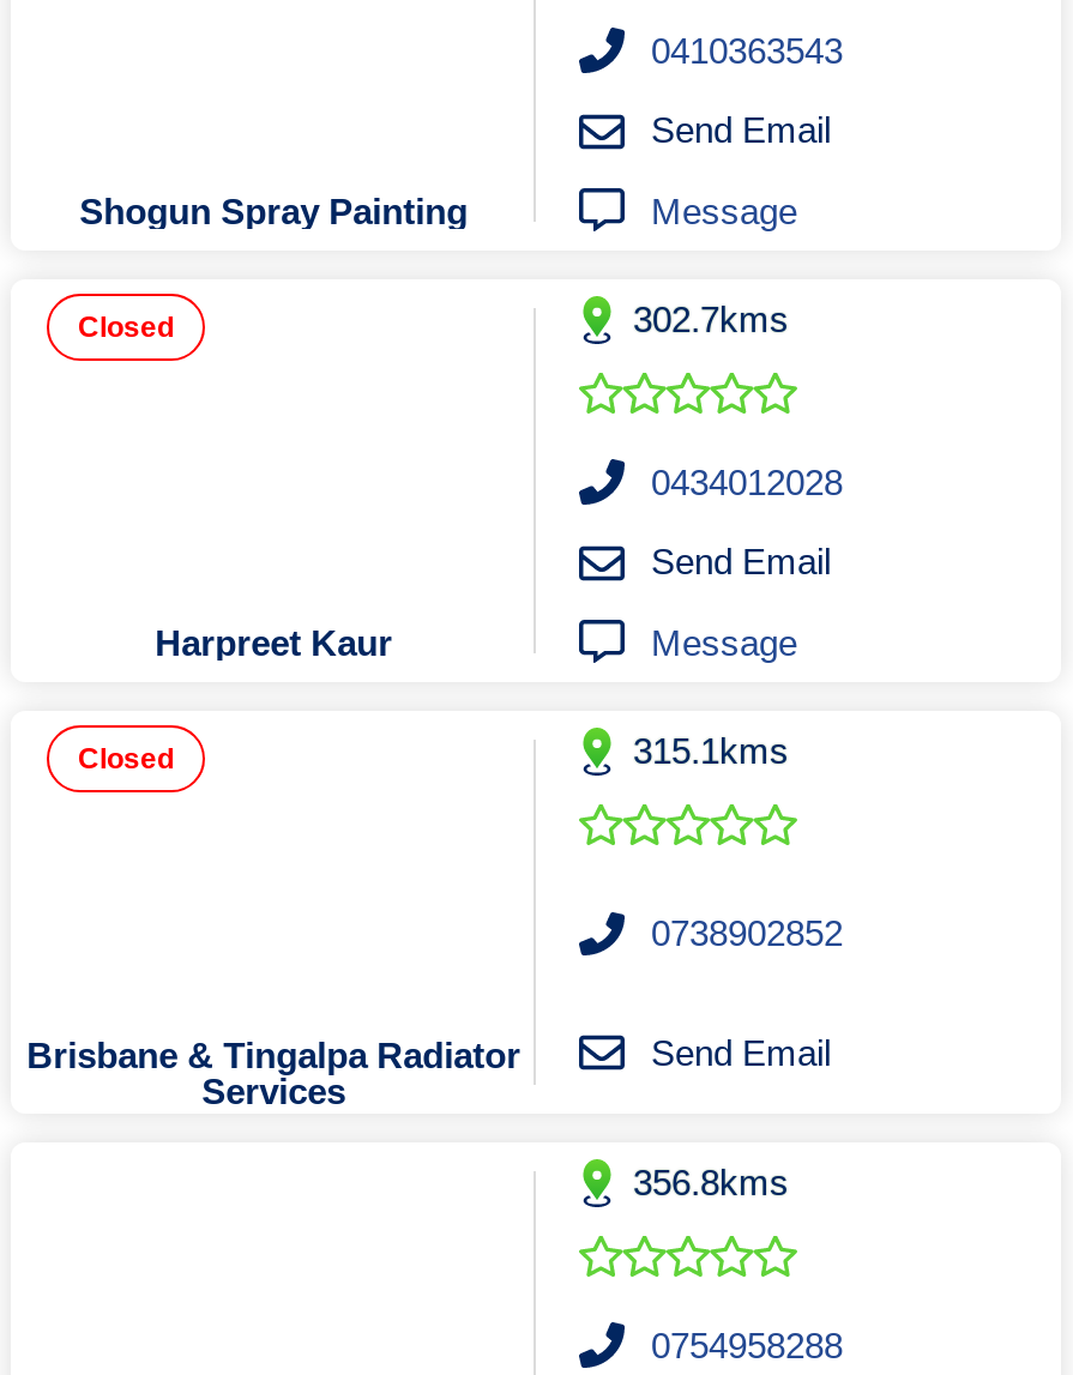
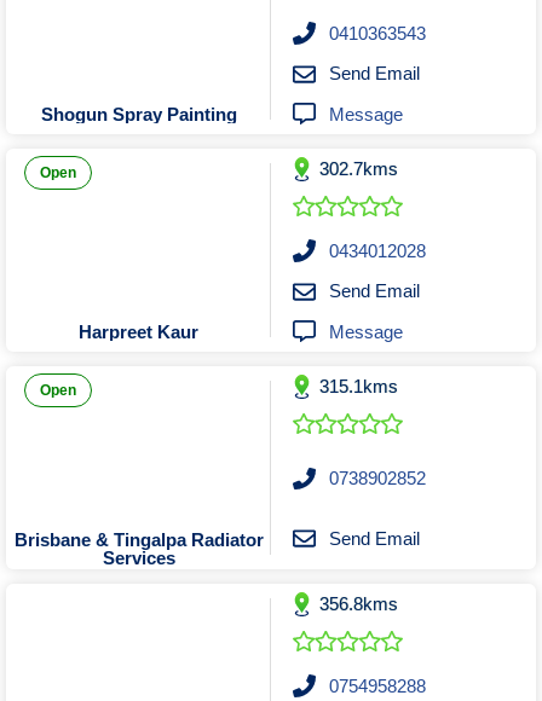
[78,311,174,344] Closed -> [40,164,76,181] Open
[78,742,174,776] Closed -> [40,382,76,399] Open

